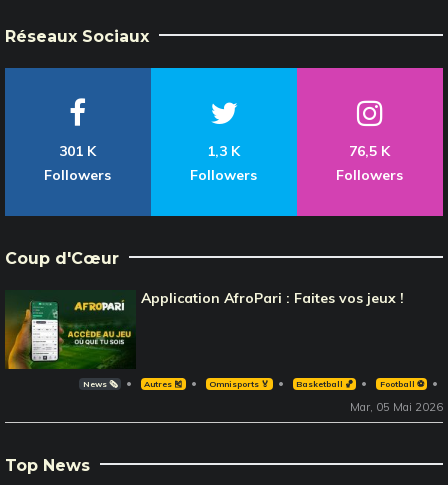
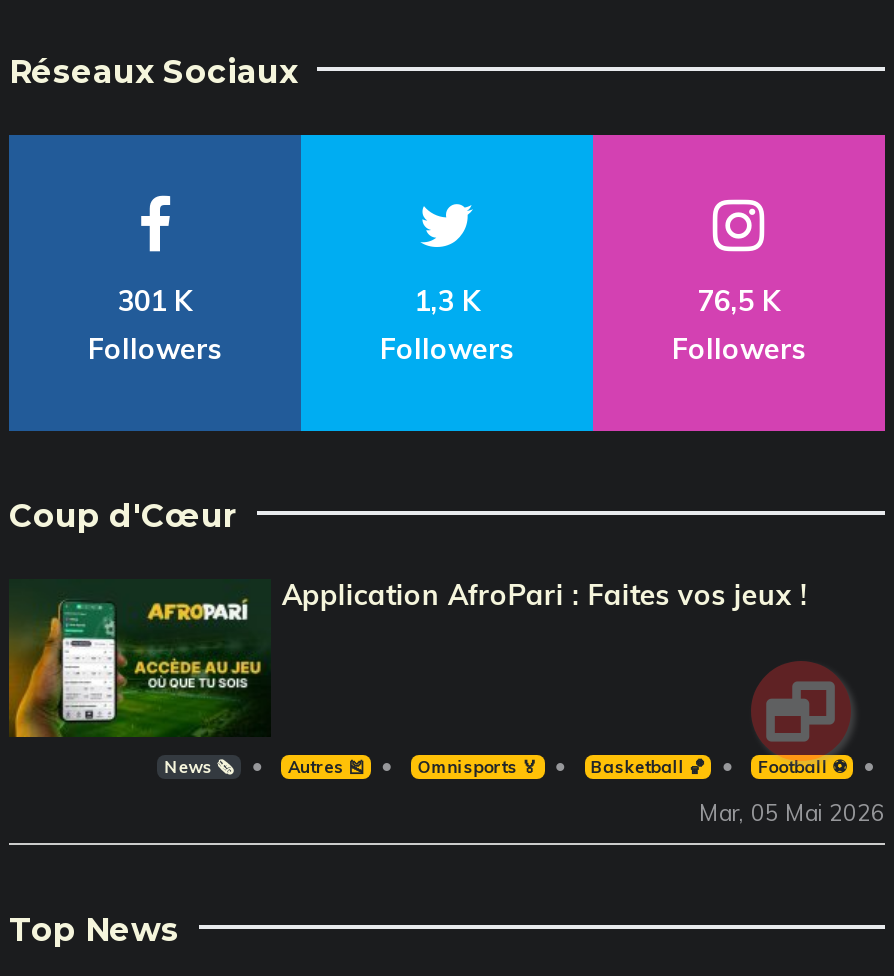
none -> [751,661,853,753] [image]

